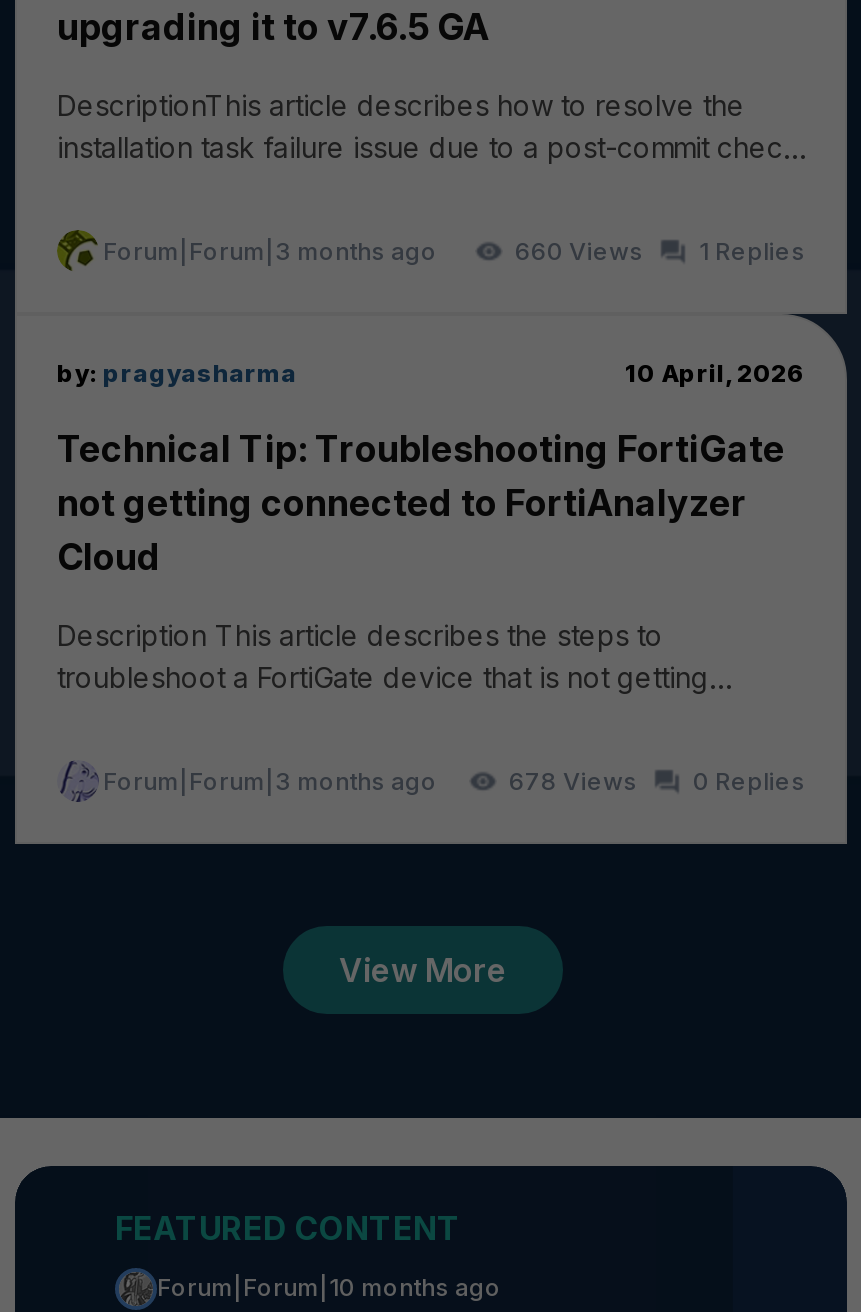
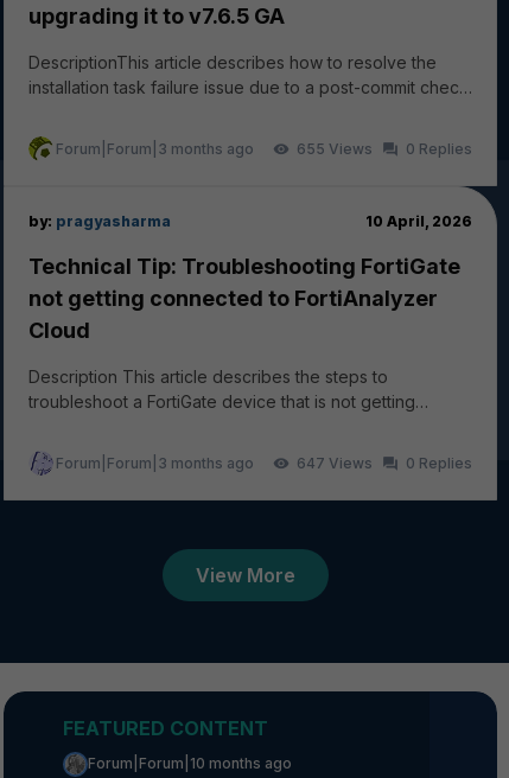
[515,236,563,266] 660 -> [297,140,325,157] 655
[699,236,709,266] 1 -> [406,140,415,157] 0
[509,766,557,796] 678 -> [297,454,325,472] 647

